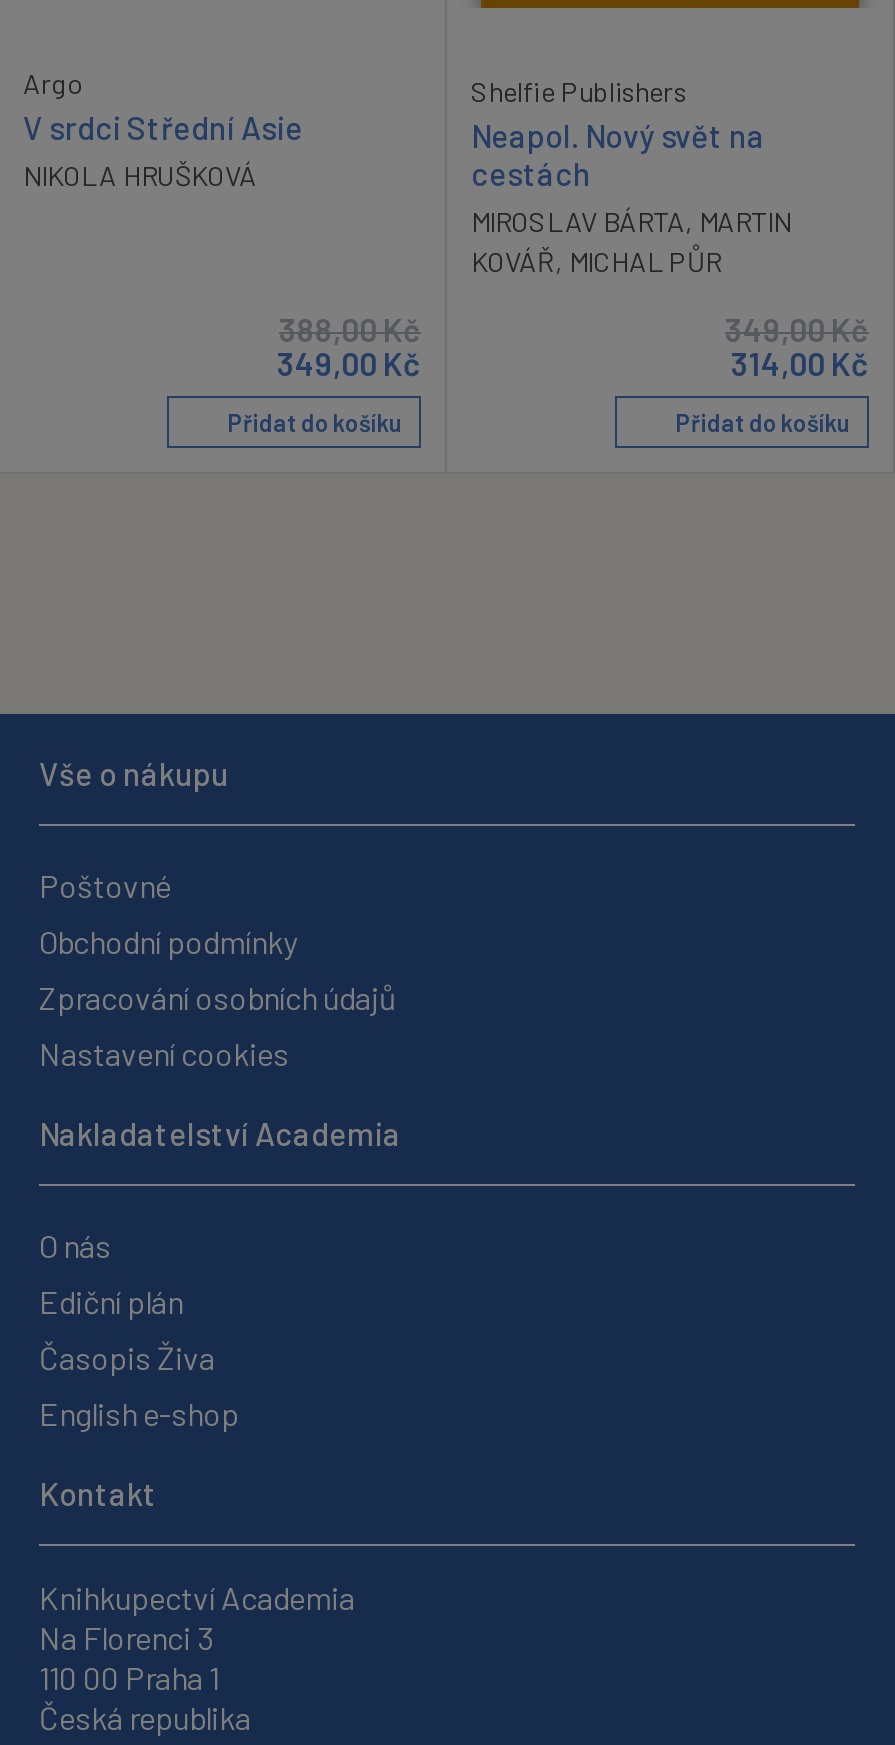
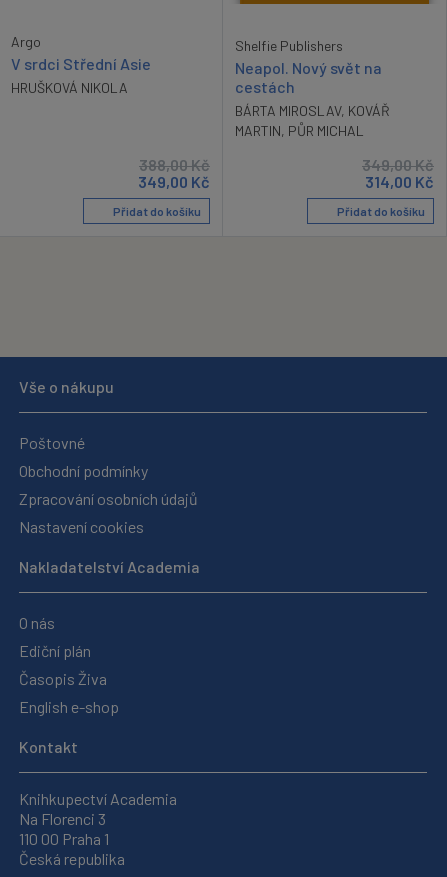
[23,159,257,193] NIKOLA HRUŠKOVÁ -> [11,79,128,96] HRUŠKOVÁ NIKOLA
[471,204,791,278] MIROSLAV BÁRTA, MARTIN | KOVÁŘ, MICHAL PŮR -> [235,102,390,139] BÁRTA MIROSLAV, KOVÁŘ | MARTIN, PŮR MICHAL

